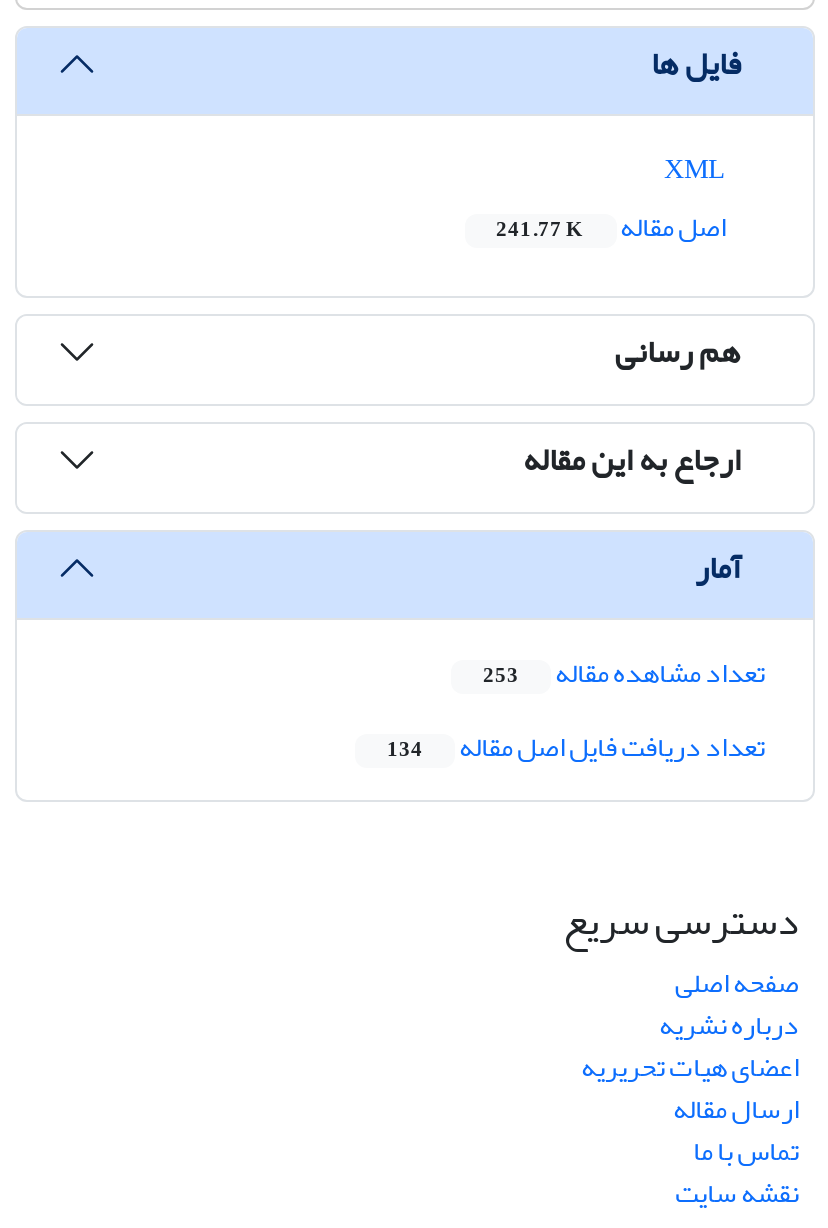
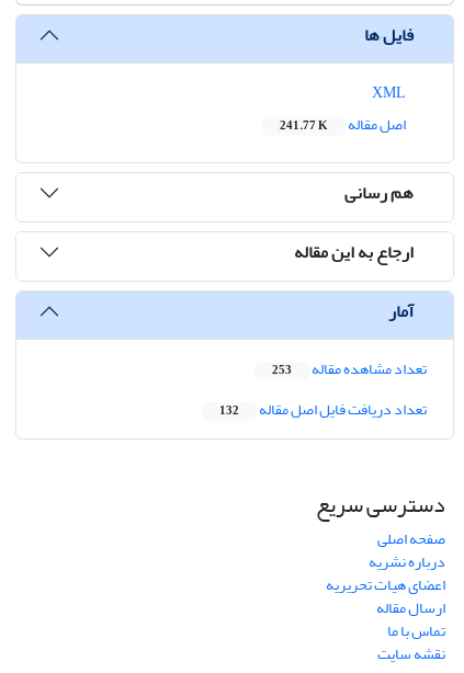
[387,721,765,775] تعداد دریافت فایل اصل مقاله 134 -> [219,395,427,425] تعداد دریافت فایل اصل مقاله 132

